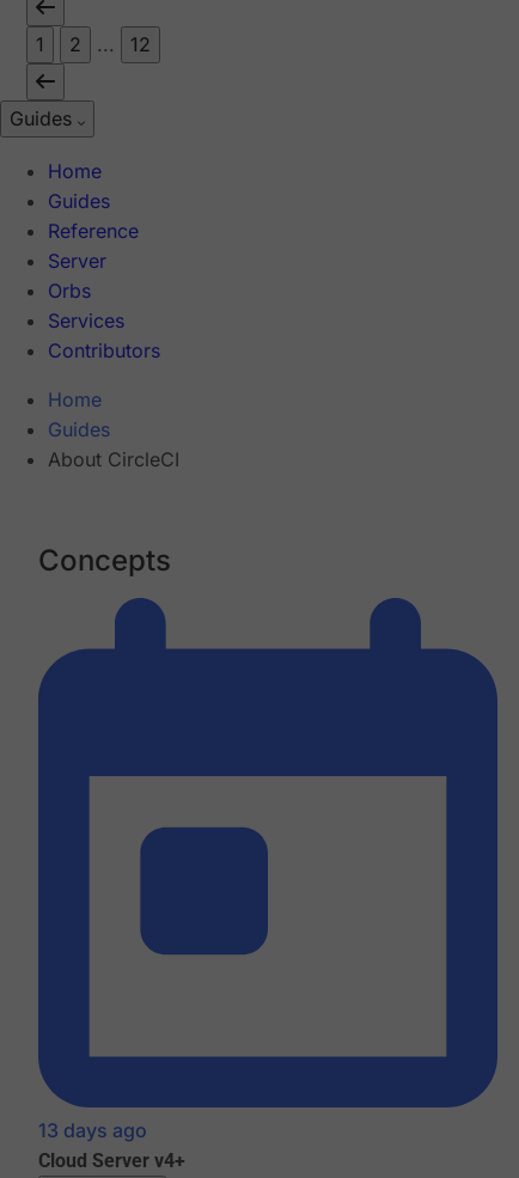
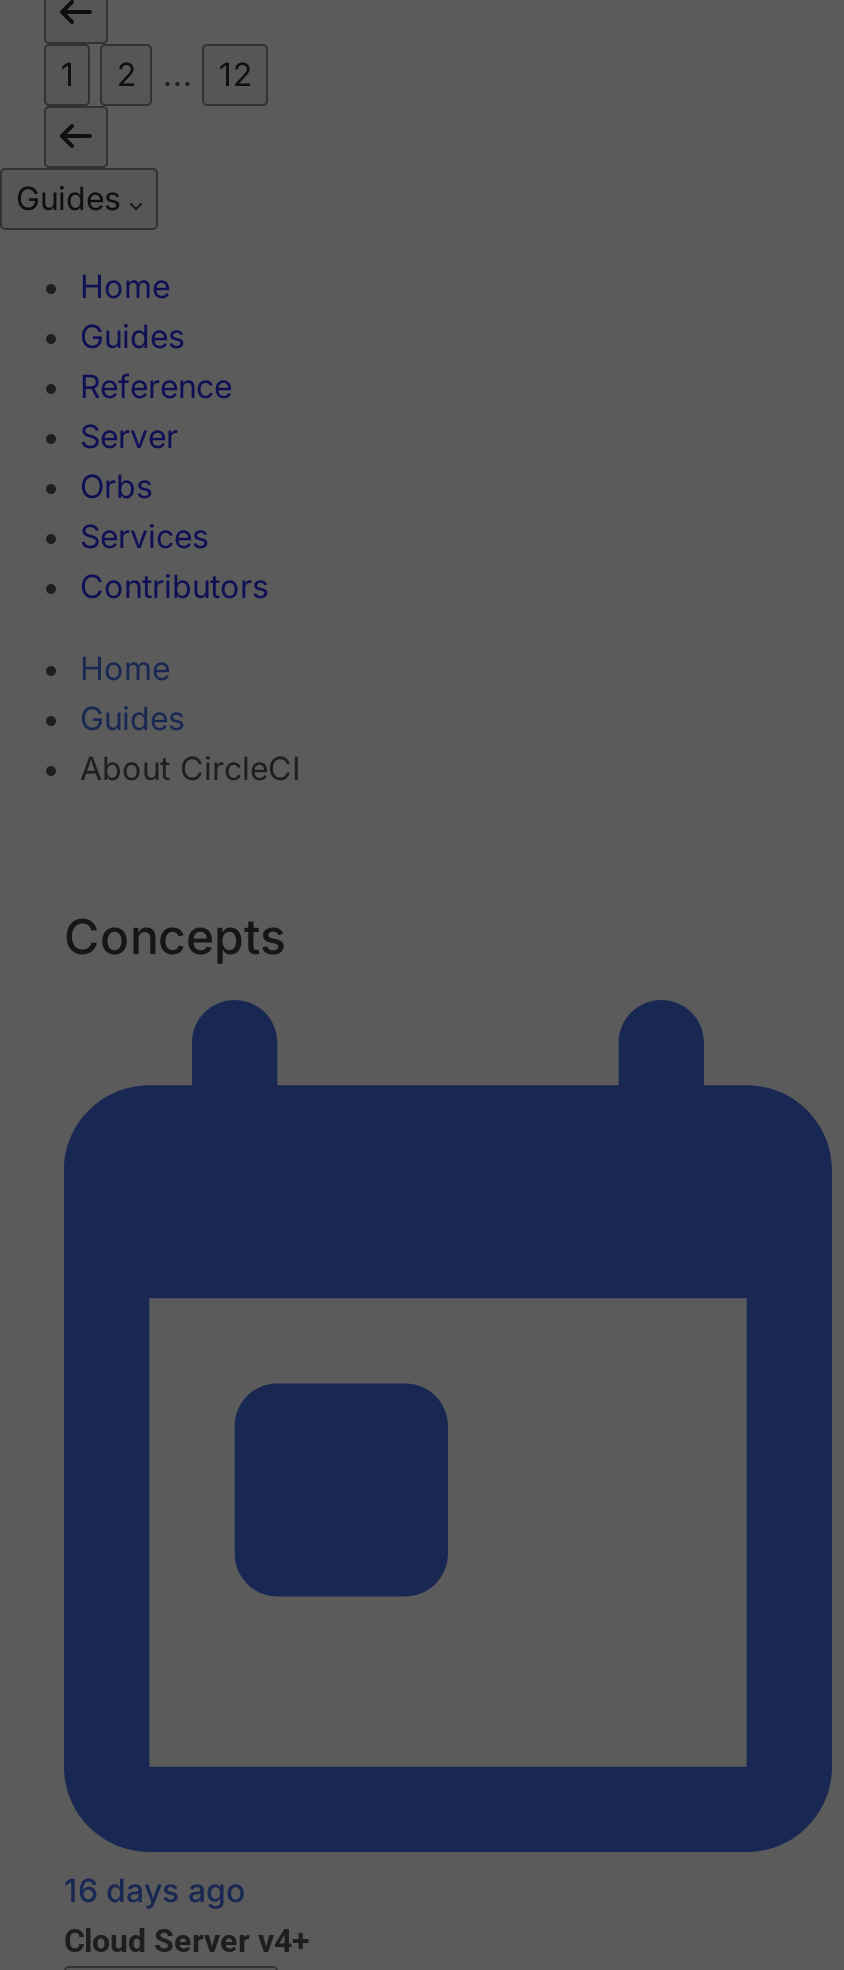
[38,1119,147,1143] 13 days ago -> [64,1871,246,1911] 16 days ago

